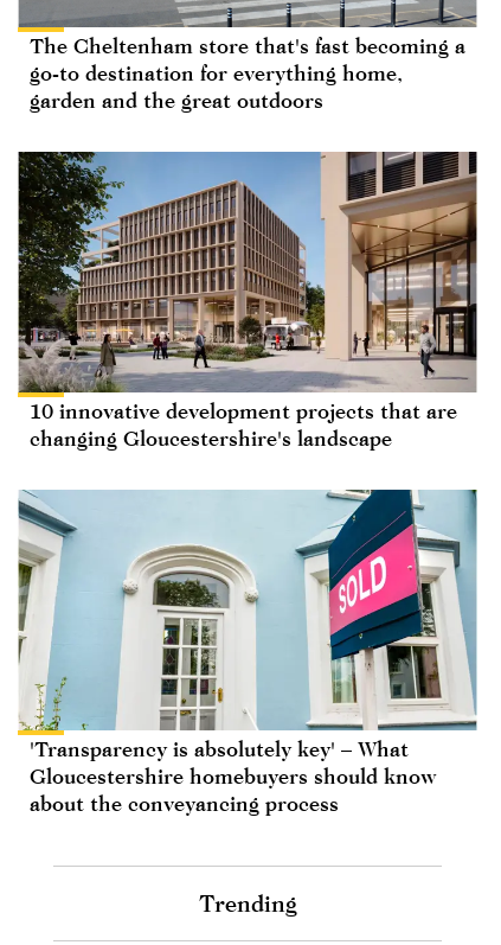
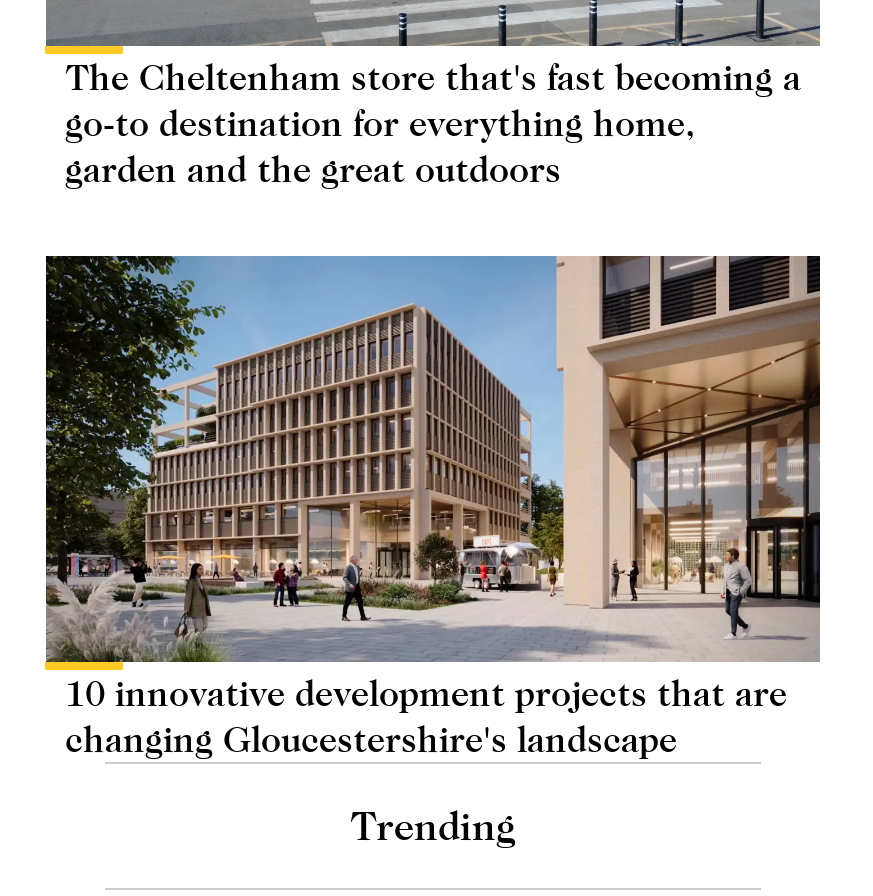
[17,489,478,816] [image] | 'Transparency is absolutely key' – What | Gloucestershire homebuyers should know | about the conveyancing process -> none

